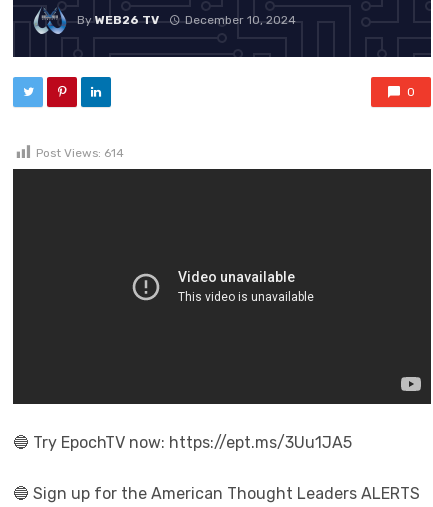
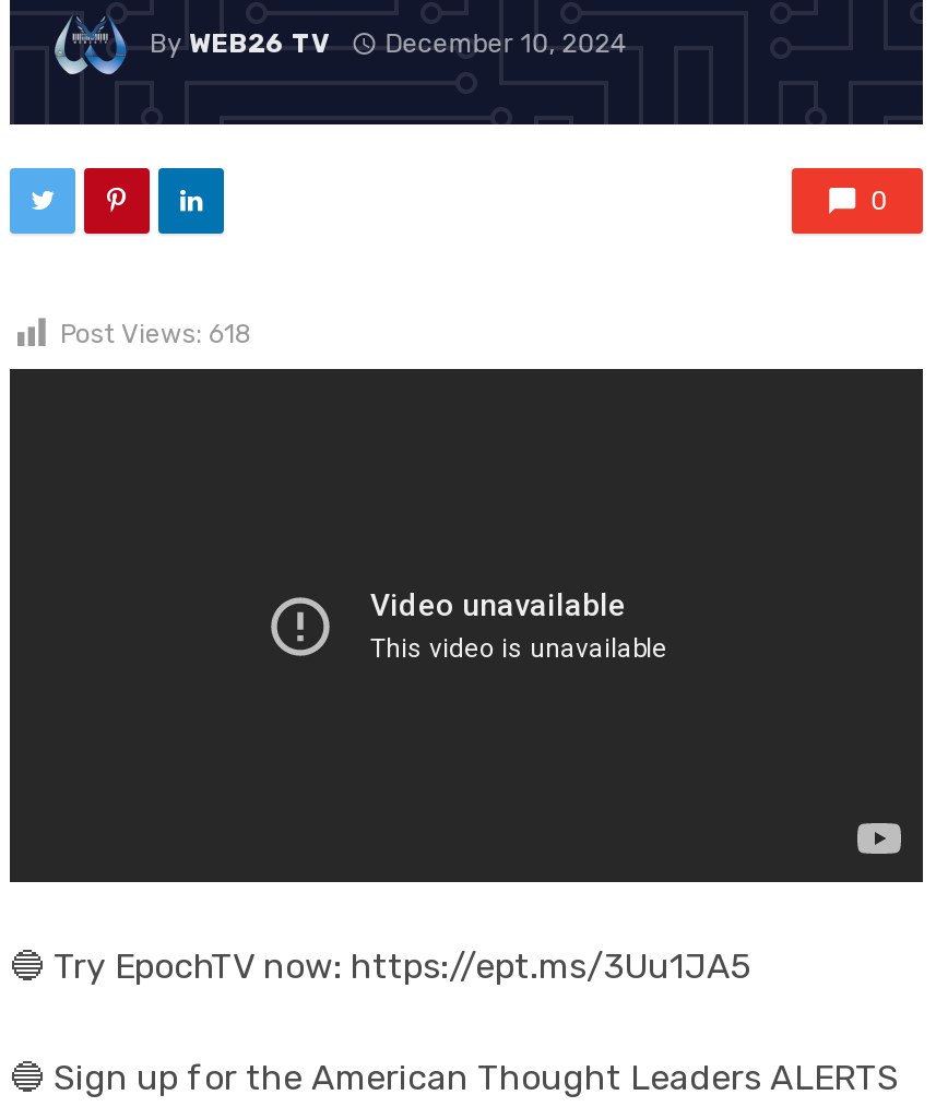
[36,147,124,161] Post Views: 614 -> [60,320,252,351] Post Views: 618

